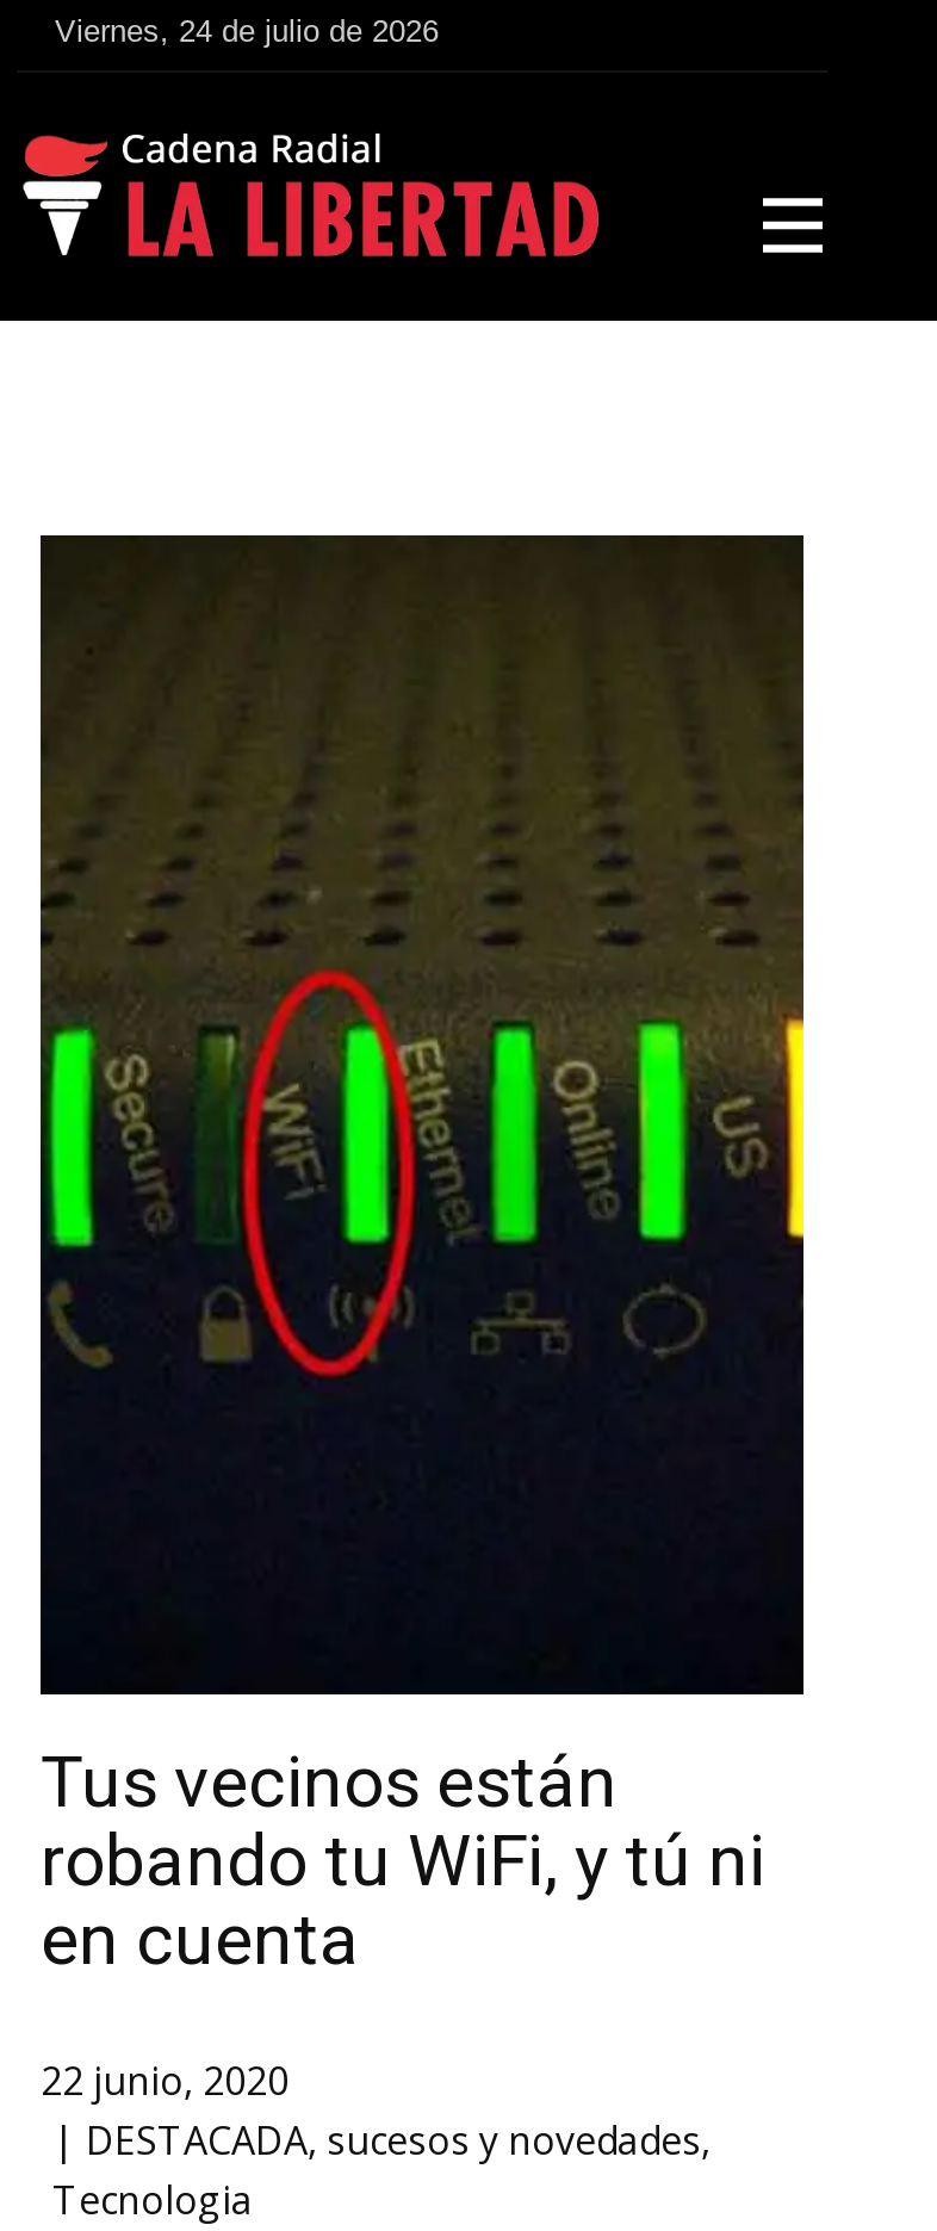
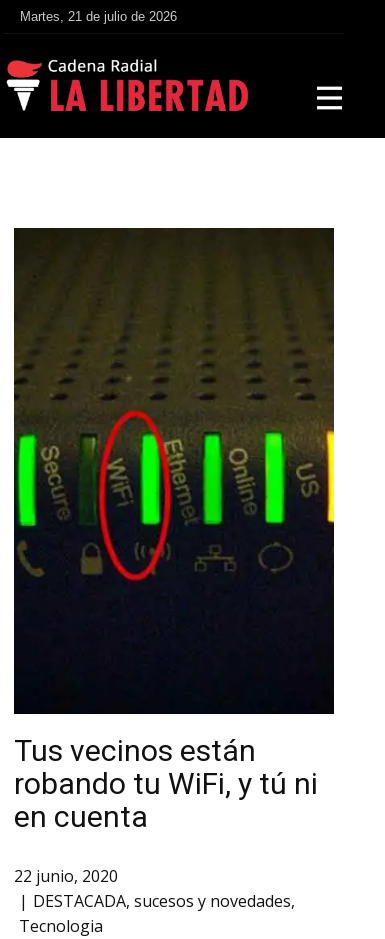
[55,12,439,48] Viernes, 24 de julio de 2026 -> [20,8,177,23] Martes, 21 de julio de 2026

